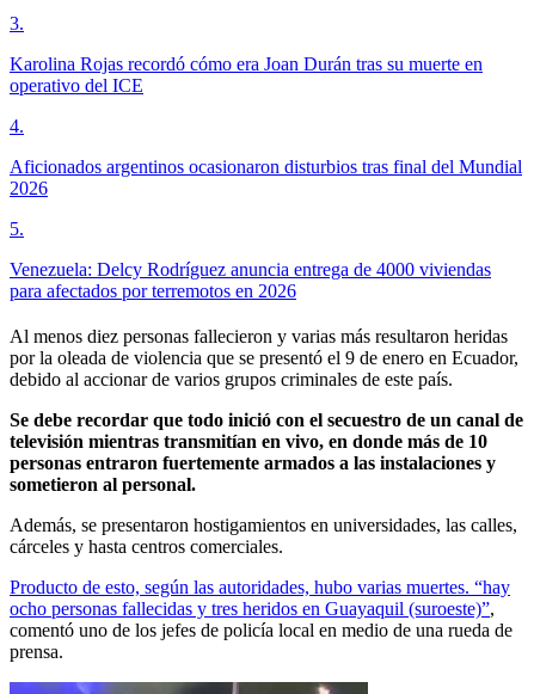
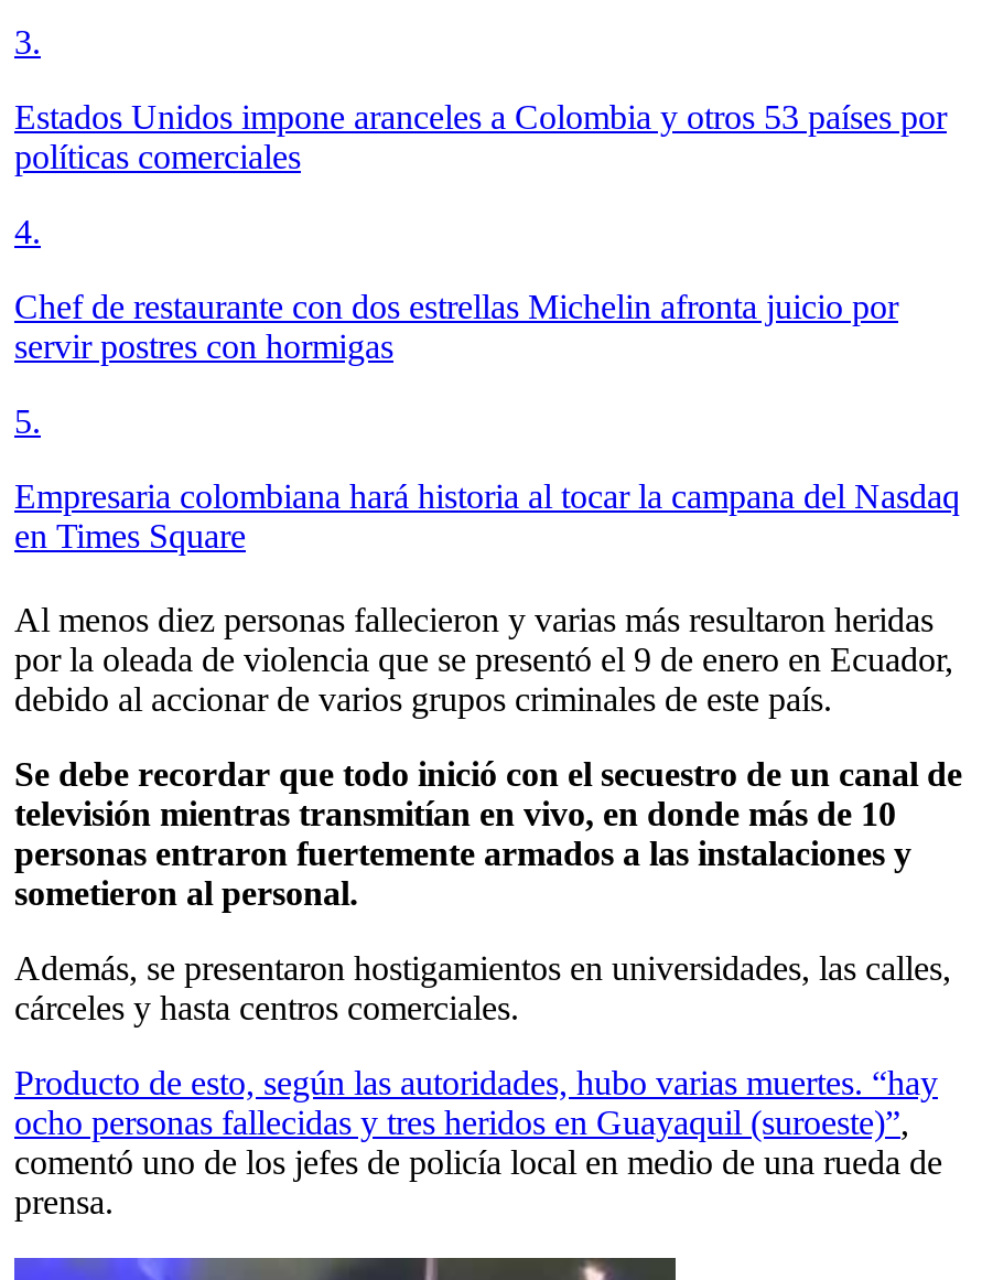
[10,54,483,96] Karolina Rojas recordó cómo era Joan Durán tras su muerte en | operativo del ICE -> [14,98,947,176] Estados Unidos impone aranceles a Colombia y otros 53 países por | políticas comerciales
[10,157,522,198] Aficionados argentinos ocasionaron disturbios tras final del Mundial | 2026 -> [14,288,898,365] Chef de restaurante con dos estrellas Michelin afronta juicio por | servir postres con hormigas
[10,259,491,301] Venezuela: Delcy Rodríguez anuncia entrega de 4000 viviendas | para afectados por terremotos en 2026 -> [14,478,960,555] Empresaria colombiana hará historia al tocar la campana del Nasdaq | en Times Square

